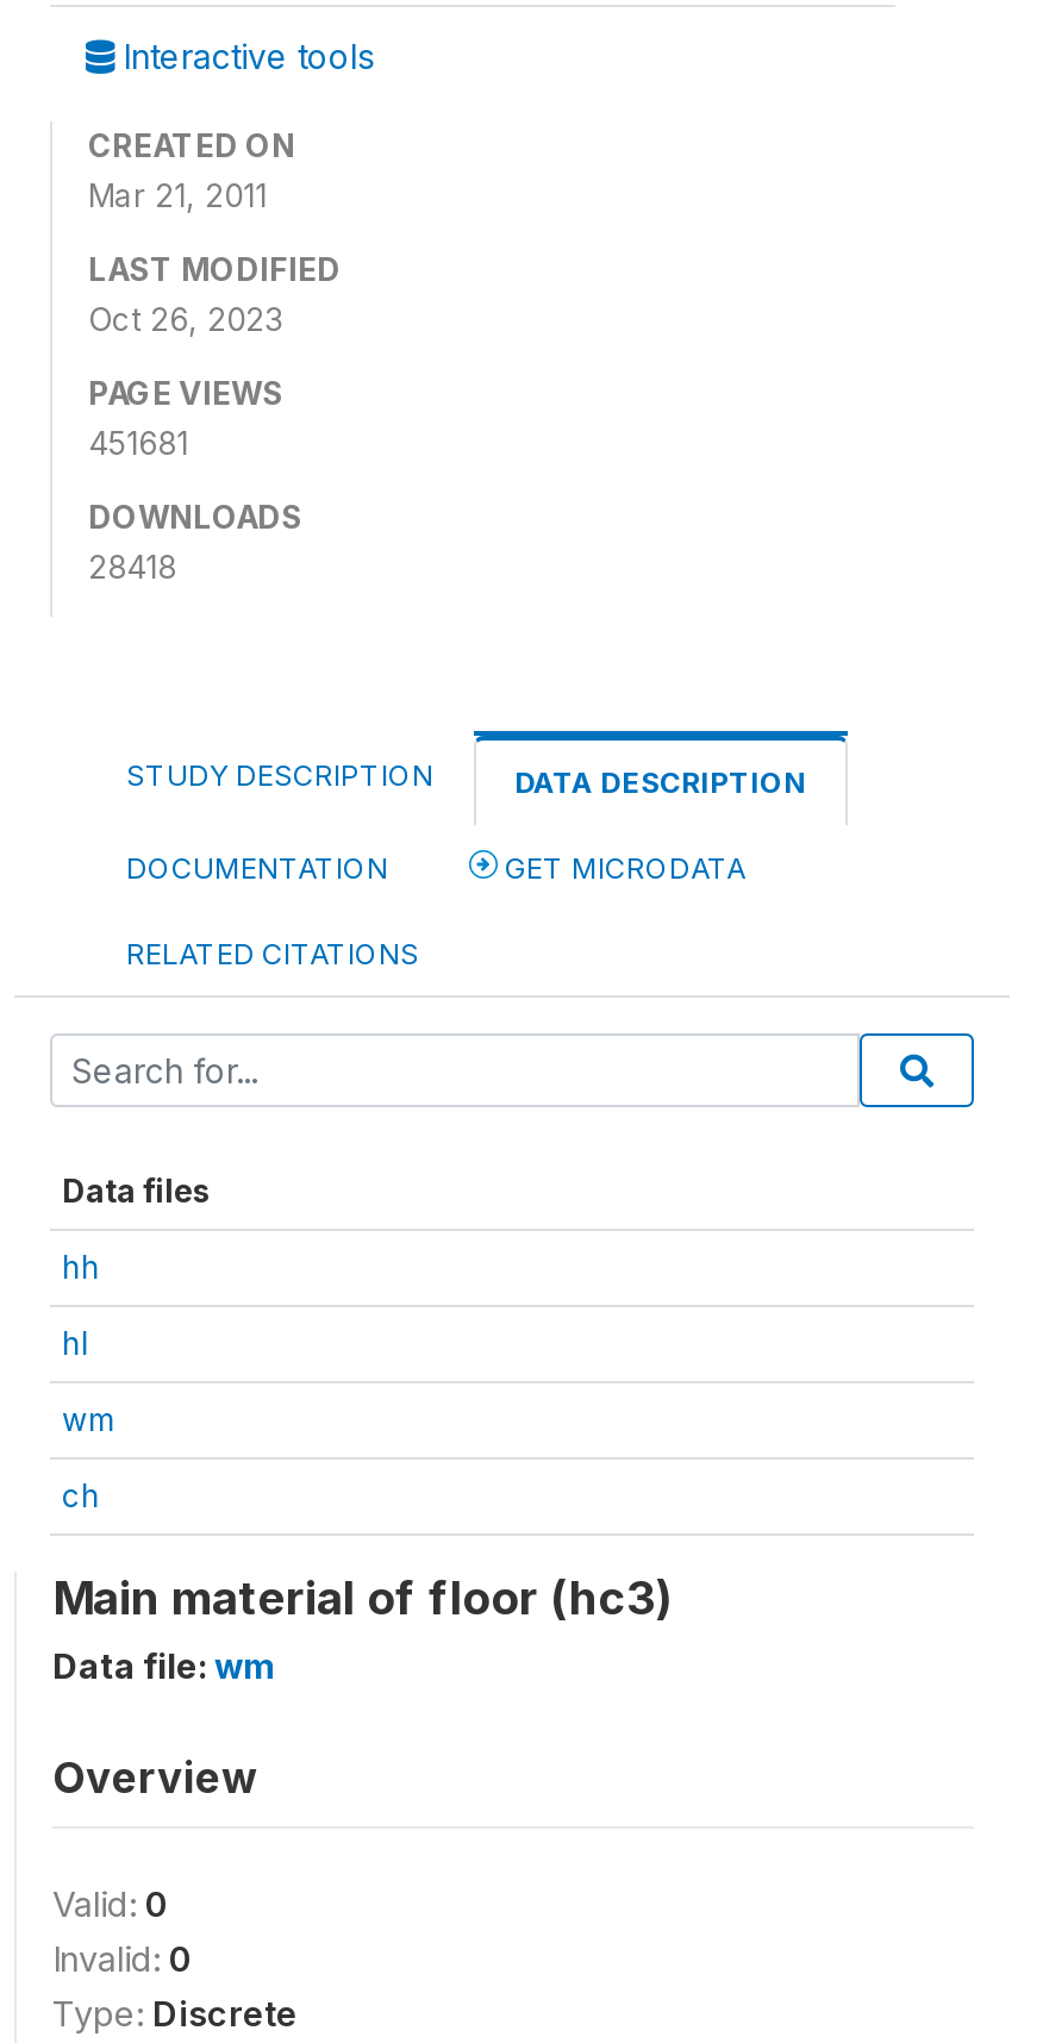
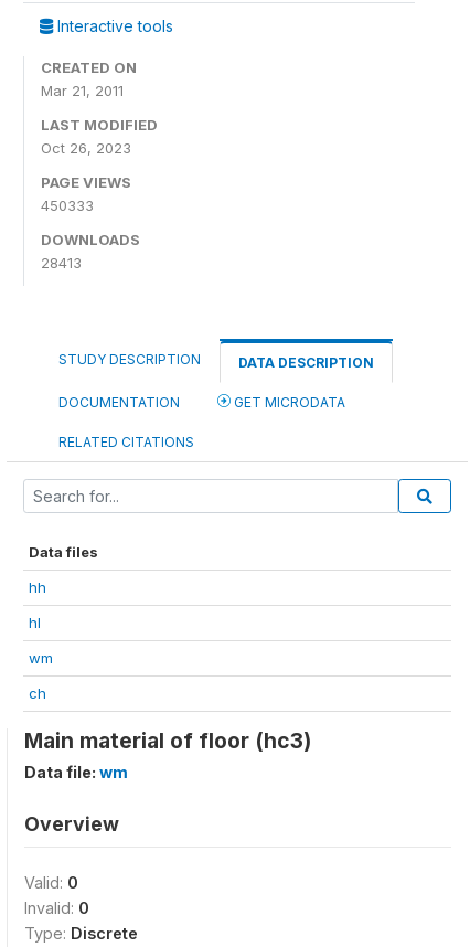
[88,424,188,462] 451681 -> [41,196,94,214] 450333
[88,548,176,586] 28418 -> [41,254,82,272] 28413

